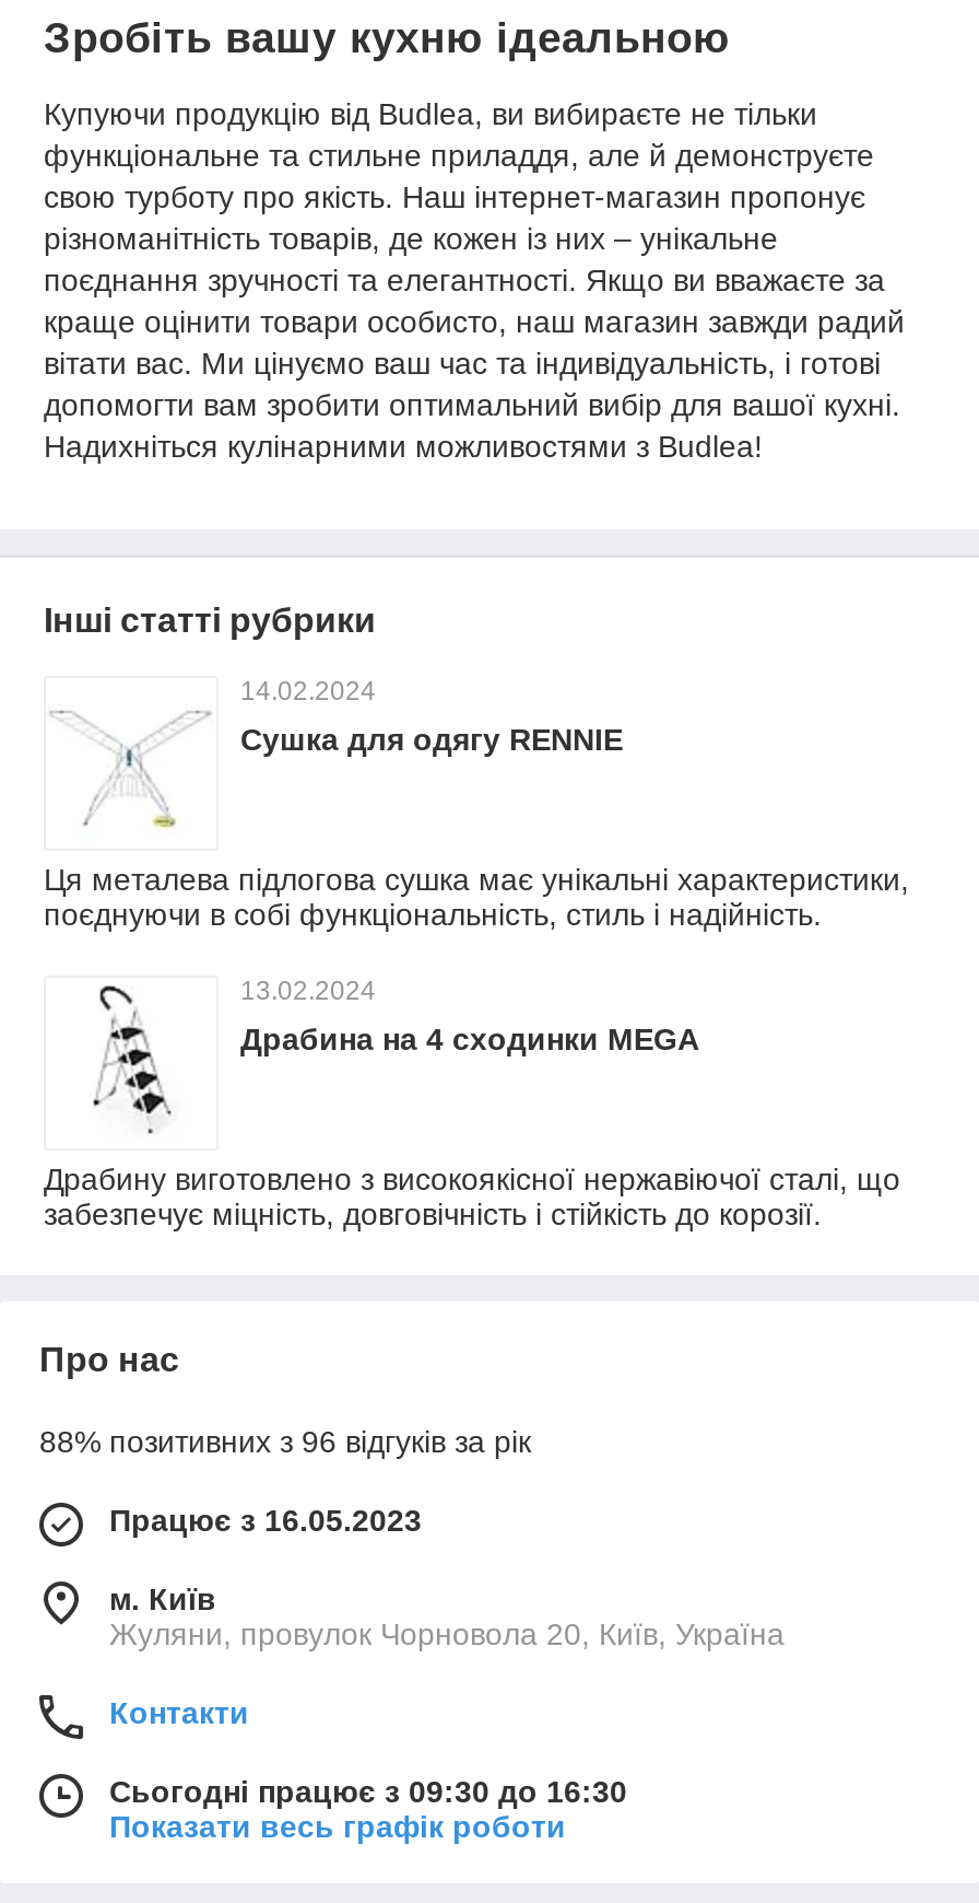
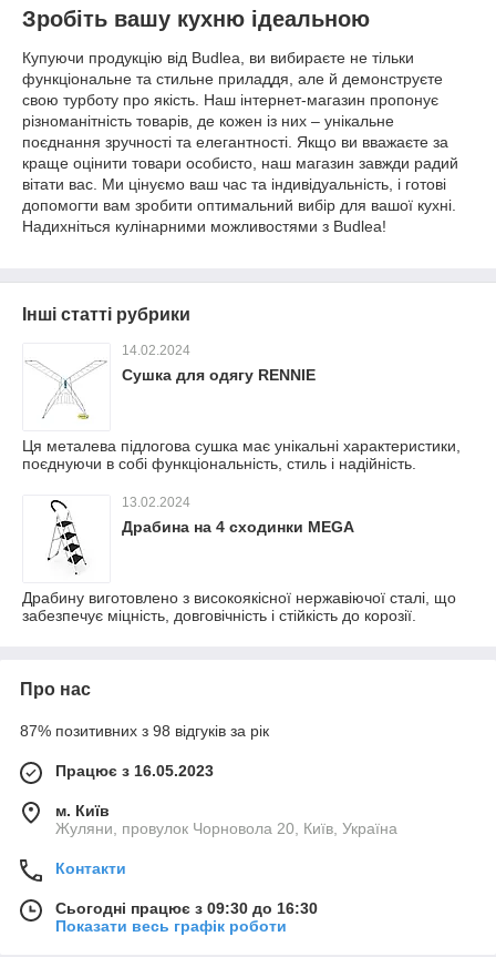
[39,1425,531,1460] 88% позитивних з 96 відгуків за рік -> [20,722,269,740] 87% позитивних з 98 відгуків за рік

